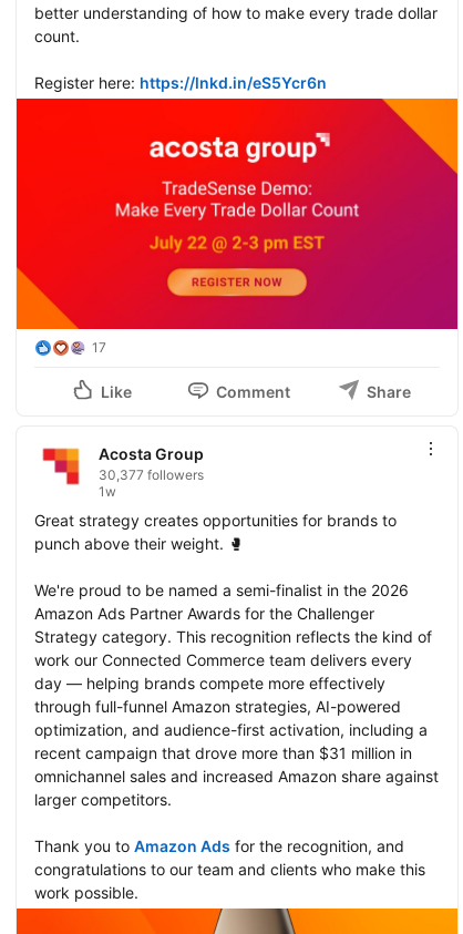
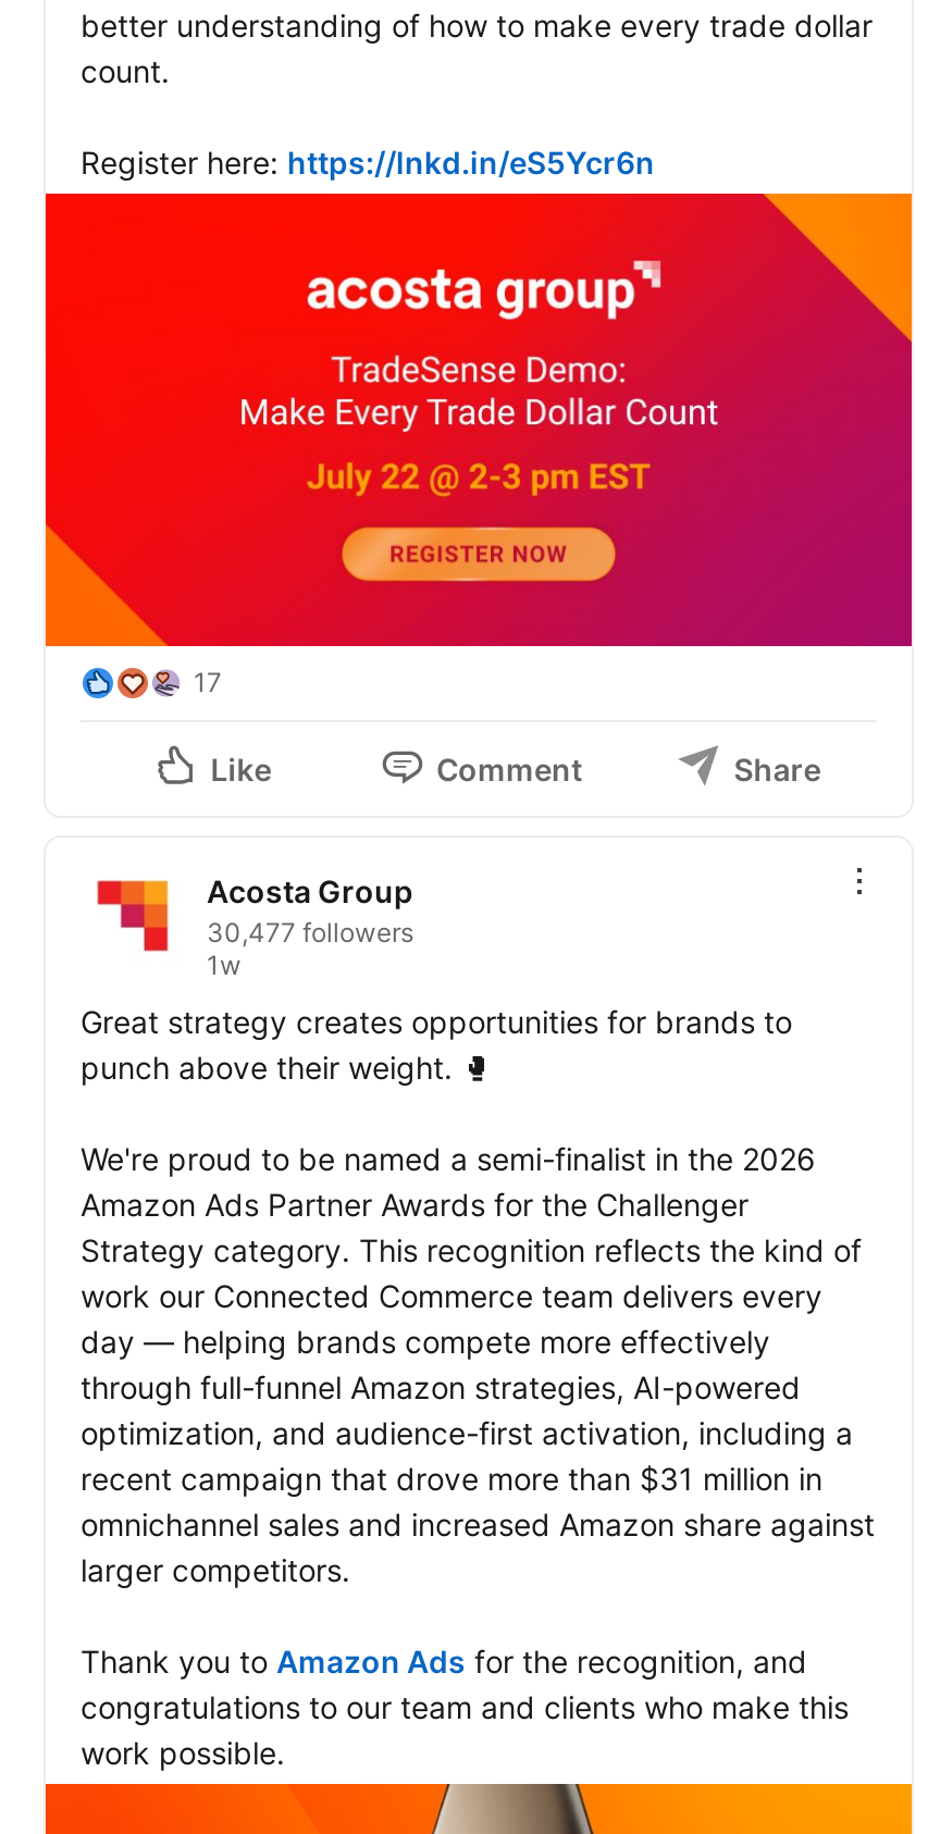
[99,467,204,484] 30,377 followers -> [207,917,413,949] 30,477 followers

